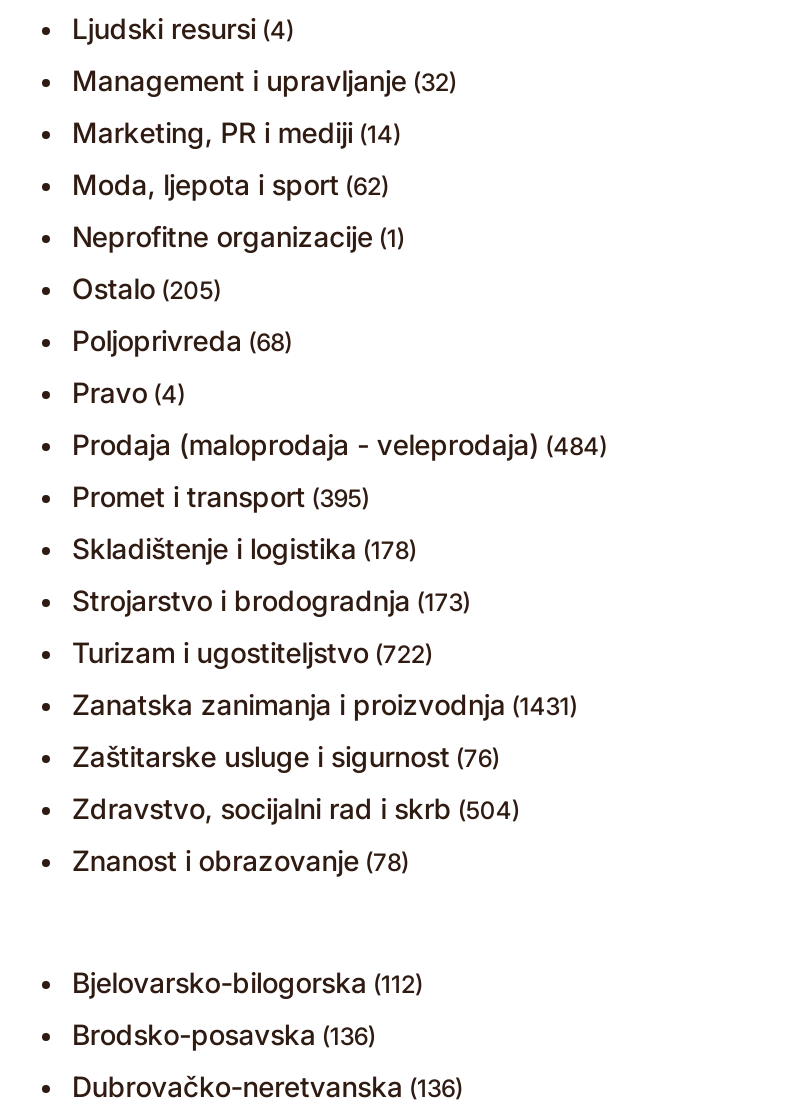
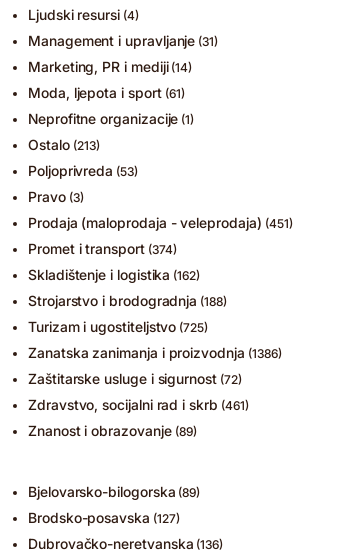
[72,63,457,97] Management i upravljanje (32) -> [28,32,218,49] Management i upravljanje (31)
[72,167,389,201] Moda, ljepota i sport (62) -> [28,84,184,101] Moda, ljepota i sport (61)
[72,271,221,305] Ostalo (205) -> [28,136,100,153] Ostalo (213)
[72,323,292,357] Poljoprivreda (68) -> [28,162,138,179] Poljoprivreda (53)
[72,375,185,409] Pravo (4) -> [28,188,84,205] Pravo (3)
[72,427,607,461] Prodaja (maloprodaja - veleprodaja) (484) -> [28,214,293,231] Prodaja (maloprodaja - veleprodaja) (451)
[72,479,370,513] Promet i transport (395) -> [28,240,177,257] Promet i transport (374)
[72,531,417,565] Skladištenje i logistika (178) -> [28,266,200,283] Skladištenje i logistika (162)
[72,583,470,617] Strojarstvo i brodogradnja (173) -> [28,292,227,309] Strojarstvo i brodogradnja (188)
[72,635,433,669] Turizam i ugostiteljstvo (722) -> [28,318,208,335] Turizam i ugostiteljstvo (725)
[72,687,578,721] Zanatska zanimanja i proizvodnja (1431) -> [28,344,282,361] Zanatska zanimanja i proizvodnja (1386)
[72,739,500,773] Zaštitarske usluge i sigurnost (76) -> [28,370,242,387] Zaštitarske usluge i sigurnost (72)
[72,791,520,825] Zdravstvo, socijalni rad i skrb (504) -> [28,396,249,413] Zdravstvo, socijalni rad i skrb (461)
[72,843,409,877] Znanost i obrazovanje (78) -> [28,422,196,439] Znanost i obrazovanje (89)
[72,965,423,999] Bjelovarsko-bilogorska (112) -> [28,483,200,500] Bjelovarsko-bilogorska (89)
[72,1017,376,1051] Brodsko-posavska (136) -> [28,509,180,526] Brodsko-posavska (127)

